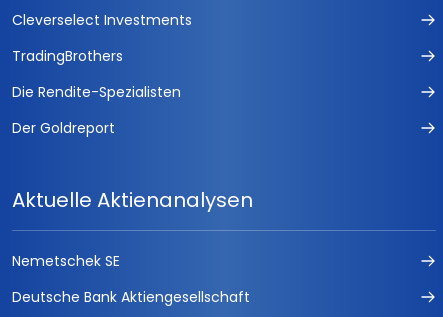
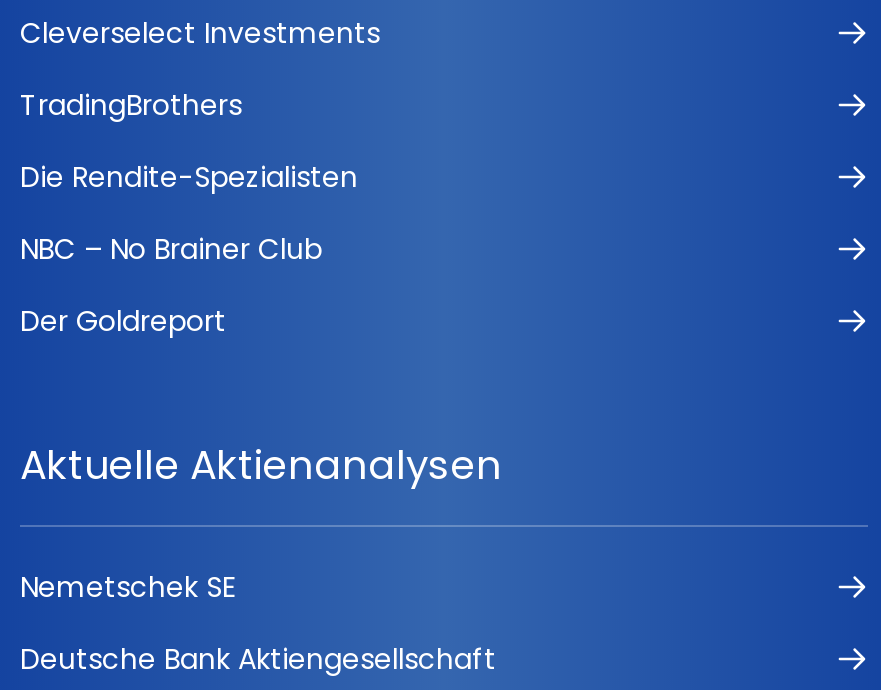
none -> [20,230,322,270] NBC – No Brainer Club

